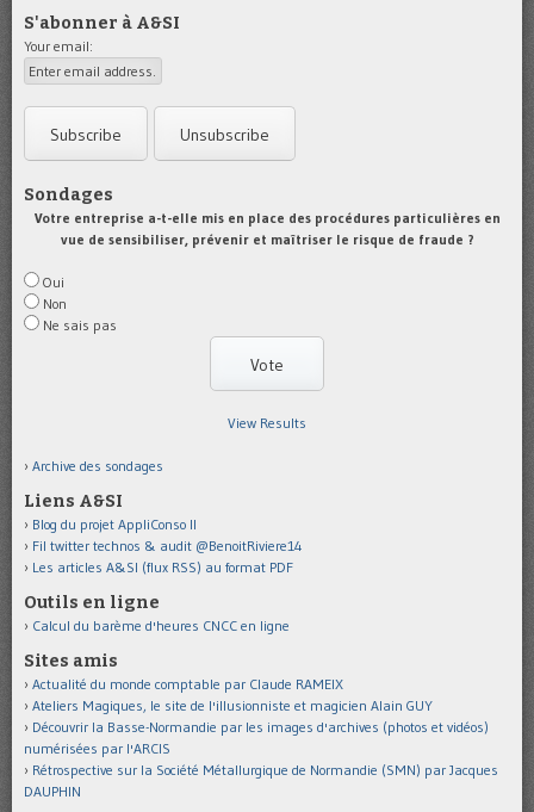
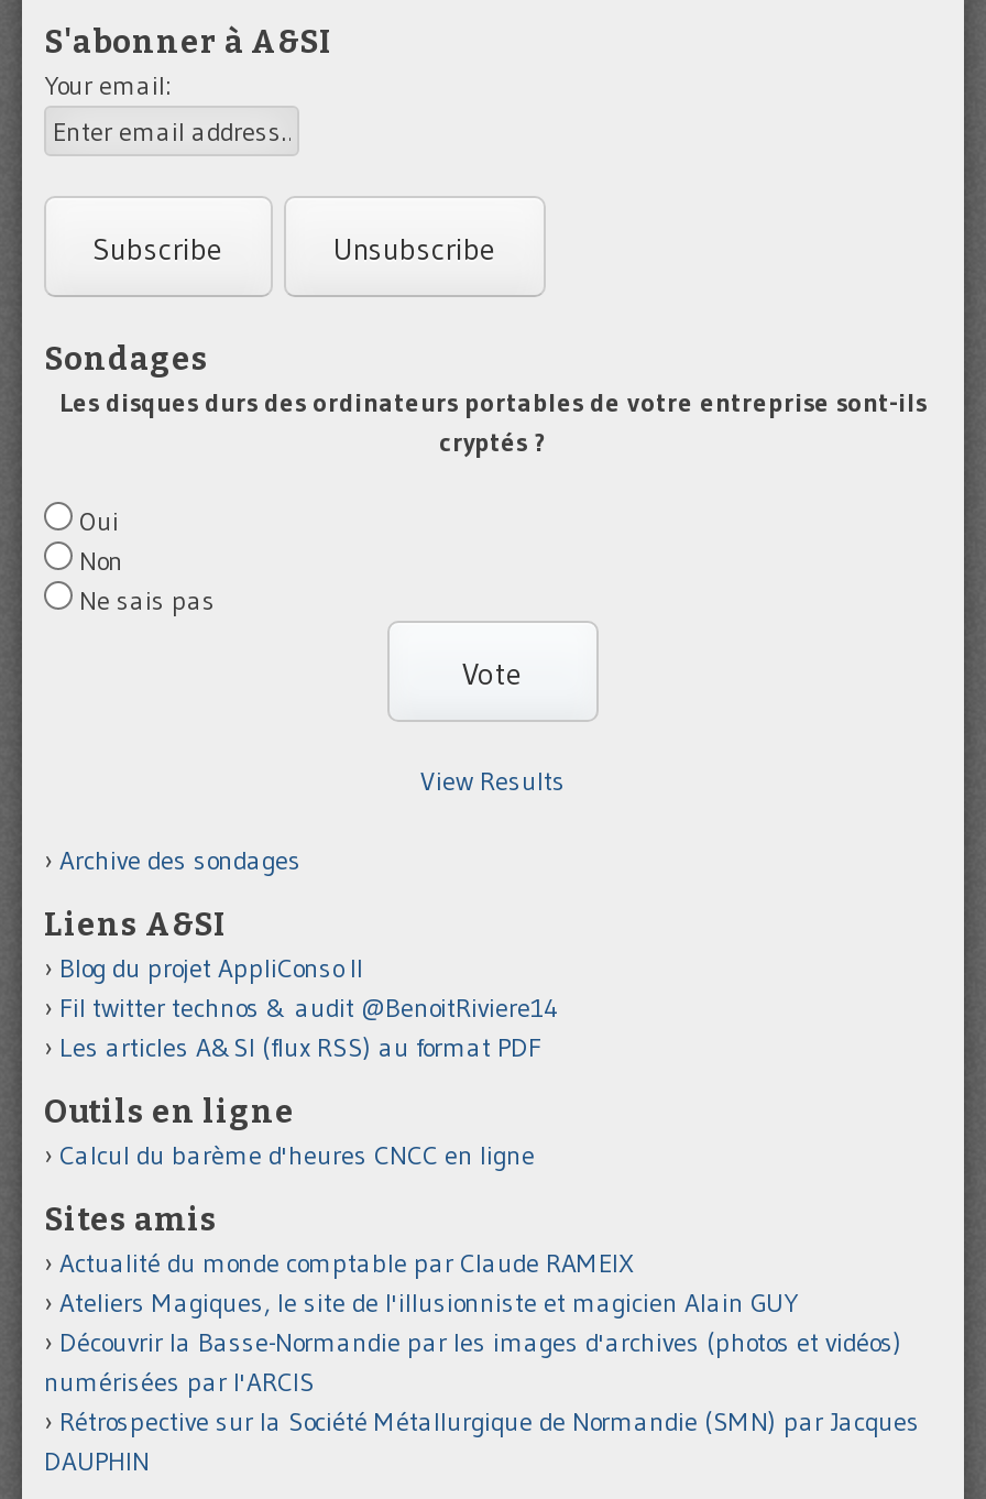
[34,209,500,248] Votre entreprise a-t-elle mis en place des procédures particulières en | vue de sensibiliser, prévenir et maîtriser le risque de fraude ? -> [59,385,927,458] Les disques durs des ordinateurs portables de votre entreprise sont-ils | cryptés ?

